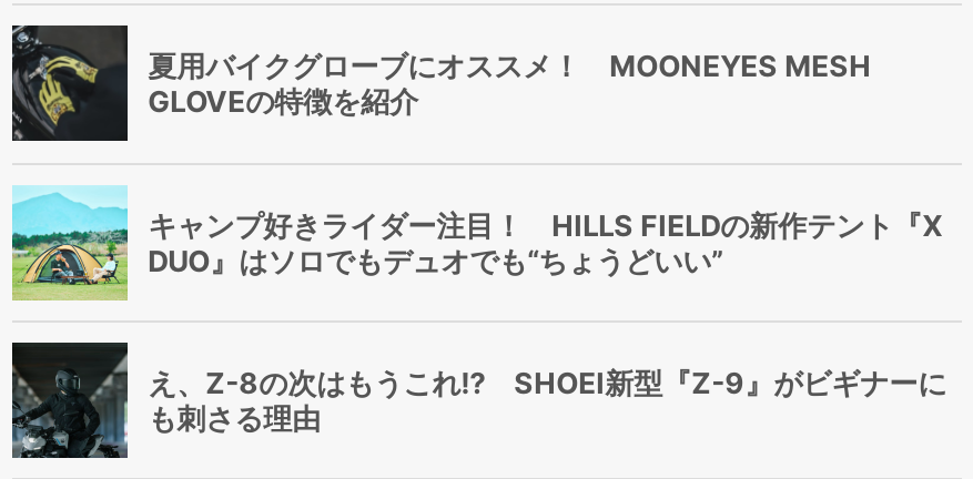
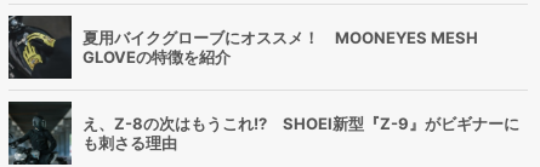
[10,183,942,303] [image] | キャンプ好きライダー注目！ HILLS FIELDの新作テント『X | DUO』はソロでもデュオでも“ちょうどいい” -> none

